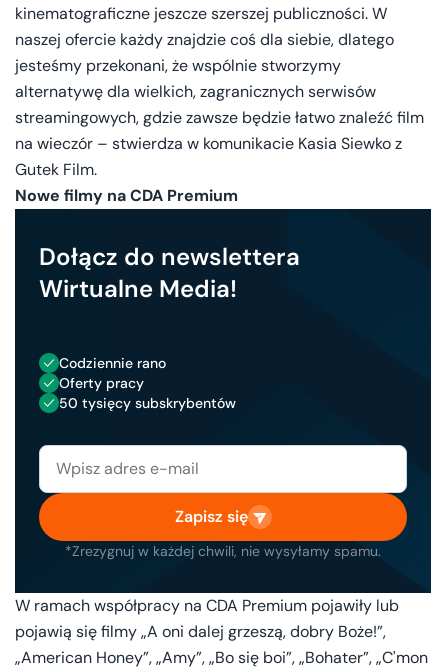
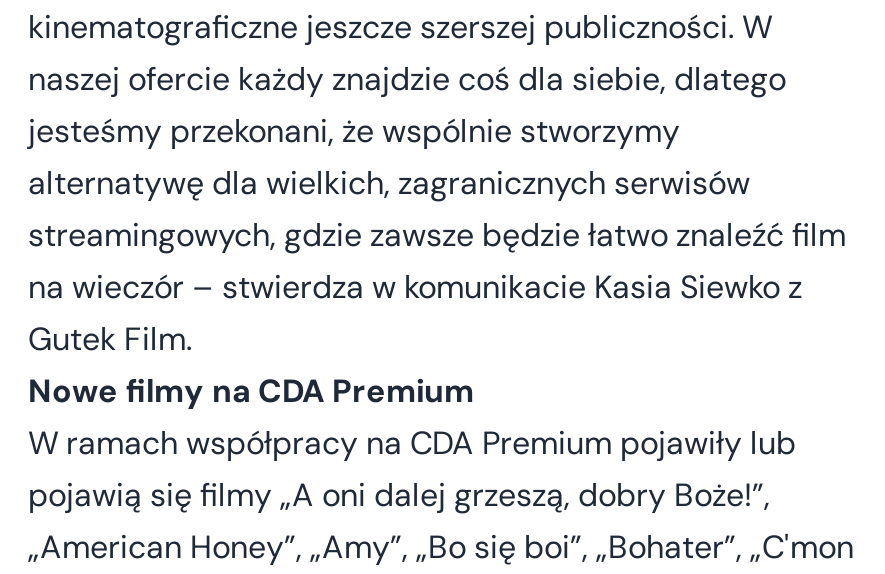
[14,208,432,594] [image] | Dołącz do newslettera | Wirtualne Media! | Codziennie rano | Oferty pracy | 50 tysięcy subskrybentów -> none
[65,506,381,560] Zapisz się | *Zrezygnuj w każdej chwili, nie wysyłamy spamu. -> none

